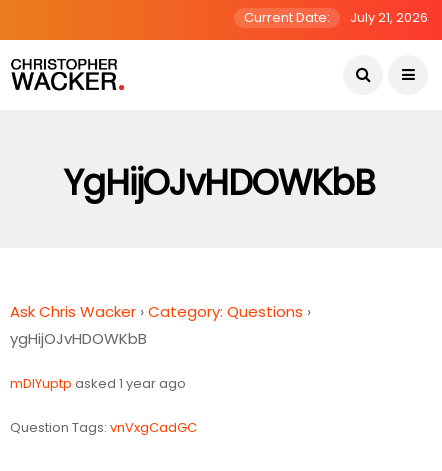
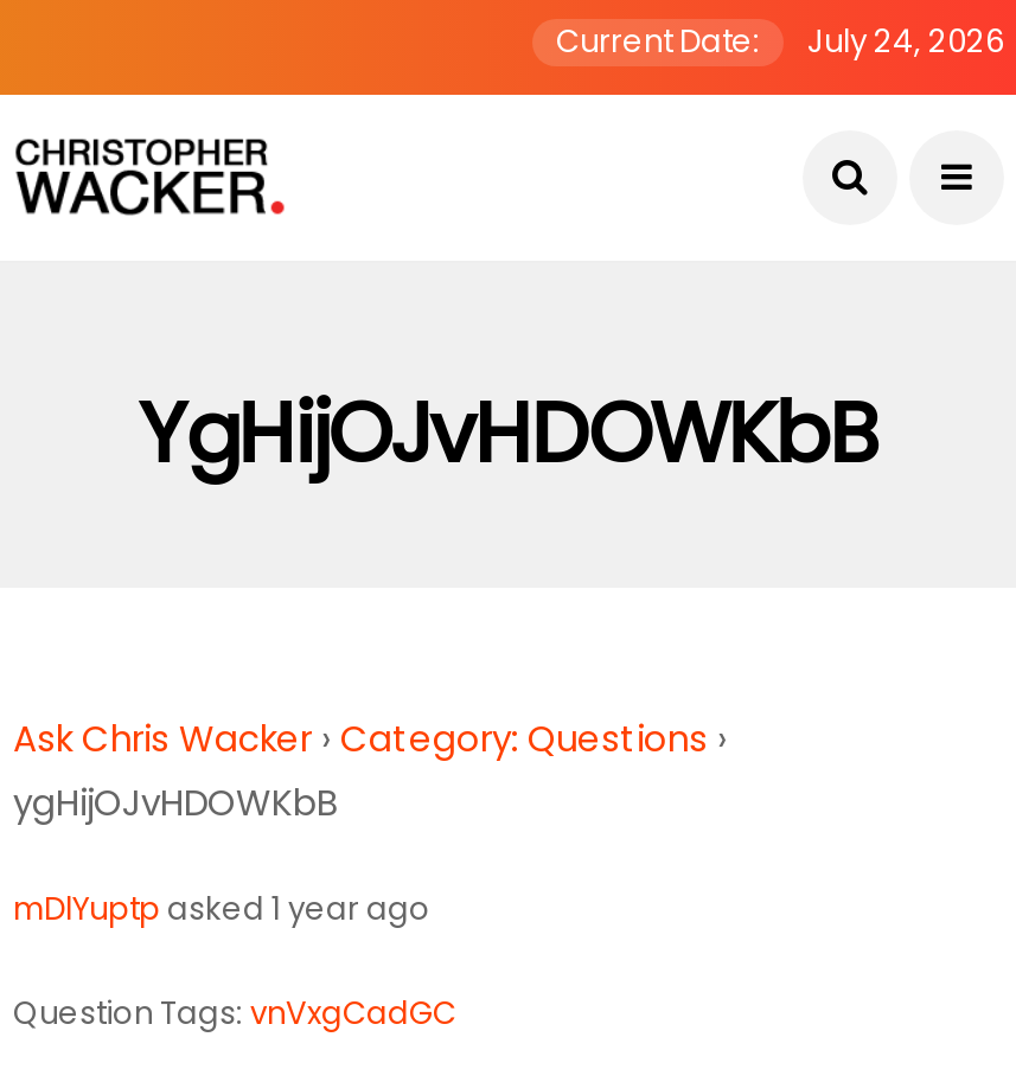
[244,8,428,27] Current Date: July 21, 2026 -> [556,19,1004,64] Current Date: July 24, 2026

